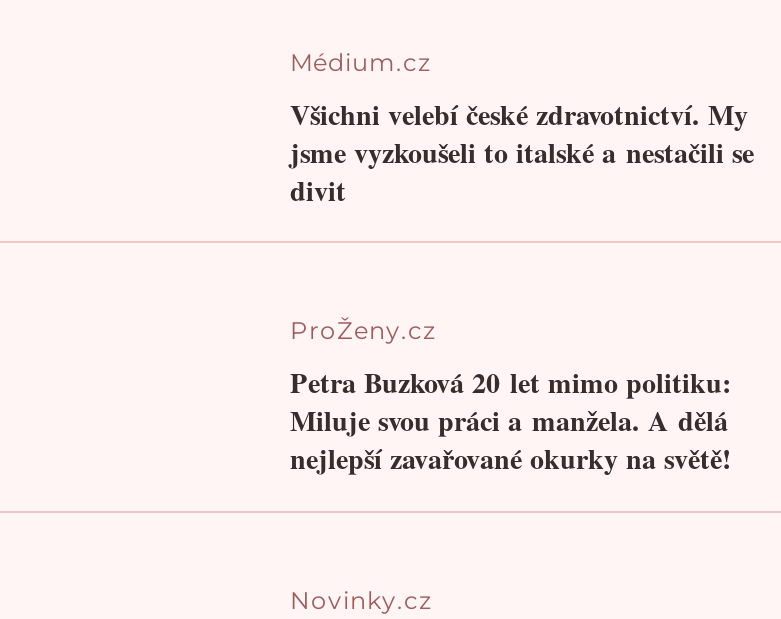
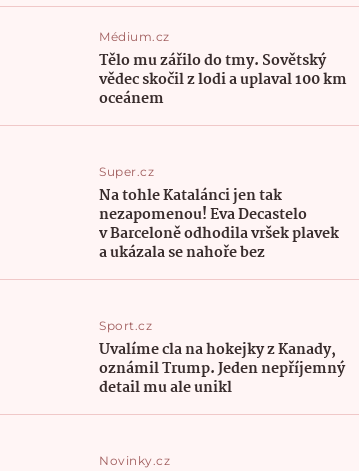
[290,94,754,480] Všichni velebí české zdravotnictví. My | jsme vyzkoušeli to italské a nestačili se | divit | ProŽeny.cz | Petra Buzková 20 let mimo politiku: | Miluje svou práci a manžela. A dělá | nejlepší zavařované okurky na světě! -> [99,49,347,400] Tělo mu zářilo do tmy. Sovětský | vědec skočil z lodi a uplaval 100 km | oceánem | Super.cz | Na tohle Katalánci jen tak | nezapomenou! Eva Decastelo | v Barceloně odhodila vršek plavek | a ukázala se nahoře bez | Sport.cz | Uvalíme cla na hokejky z Kanady, | oznámil Trump. Jeden nepříjemný | detail mu ale unikl

